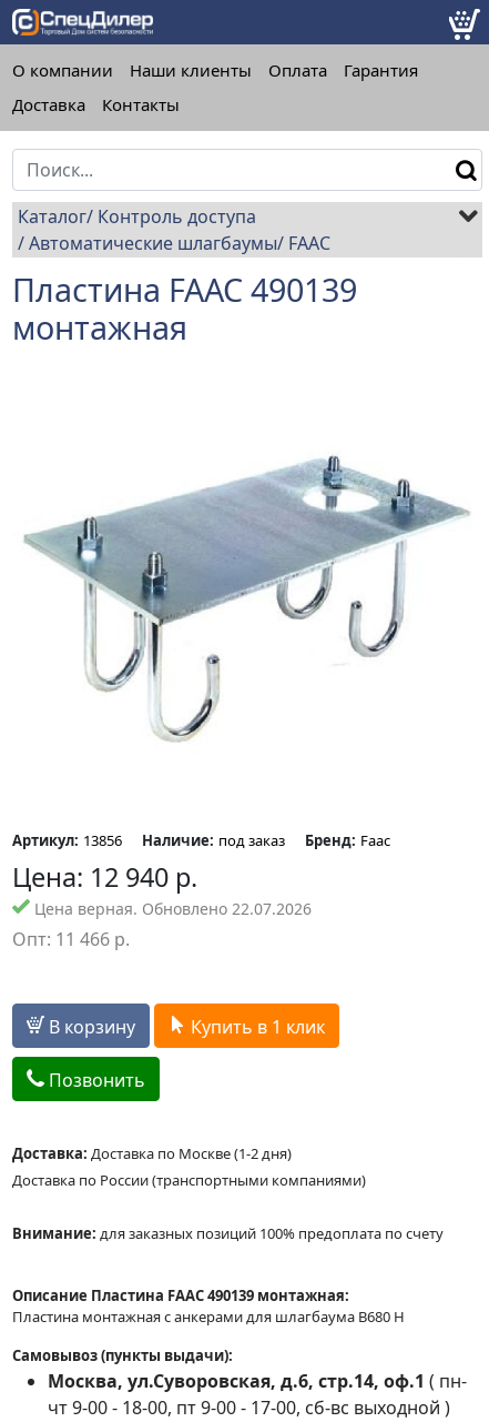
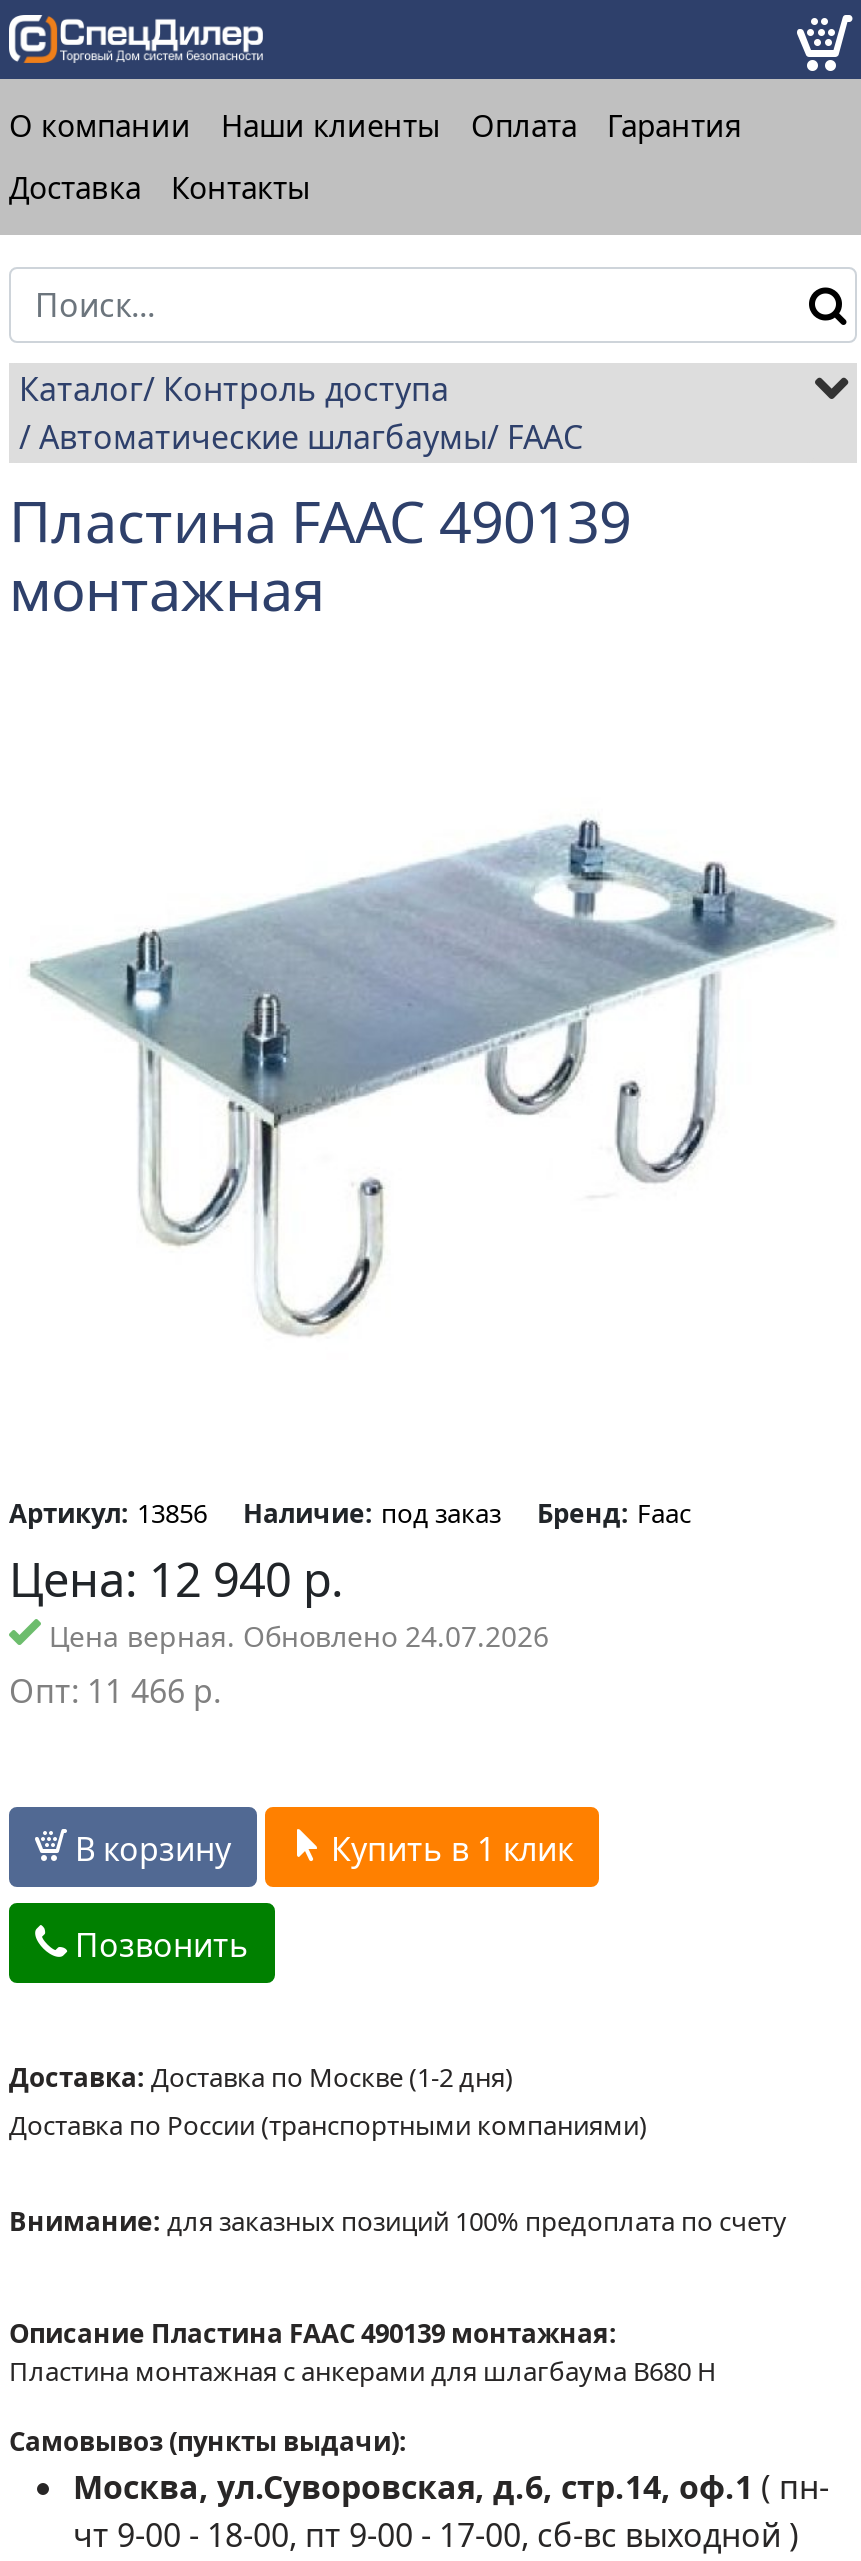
[34,898,312,919] Цена верная. Обновлено 22.07.2026 -> [49,1617,549,1655] Цена верная. Обновлено 24.07.2026

